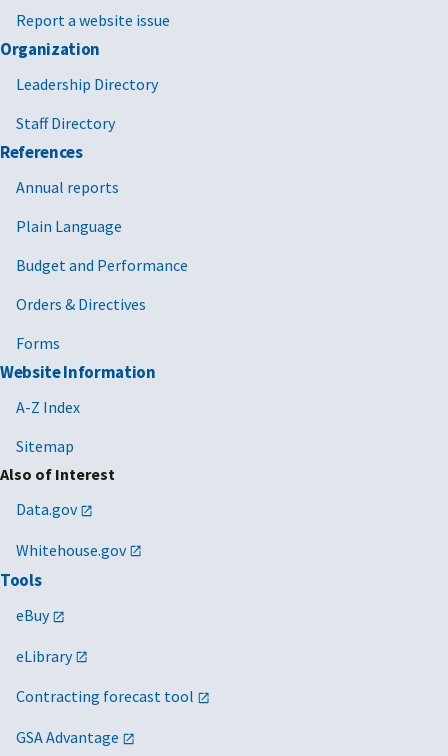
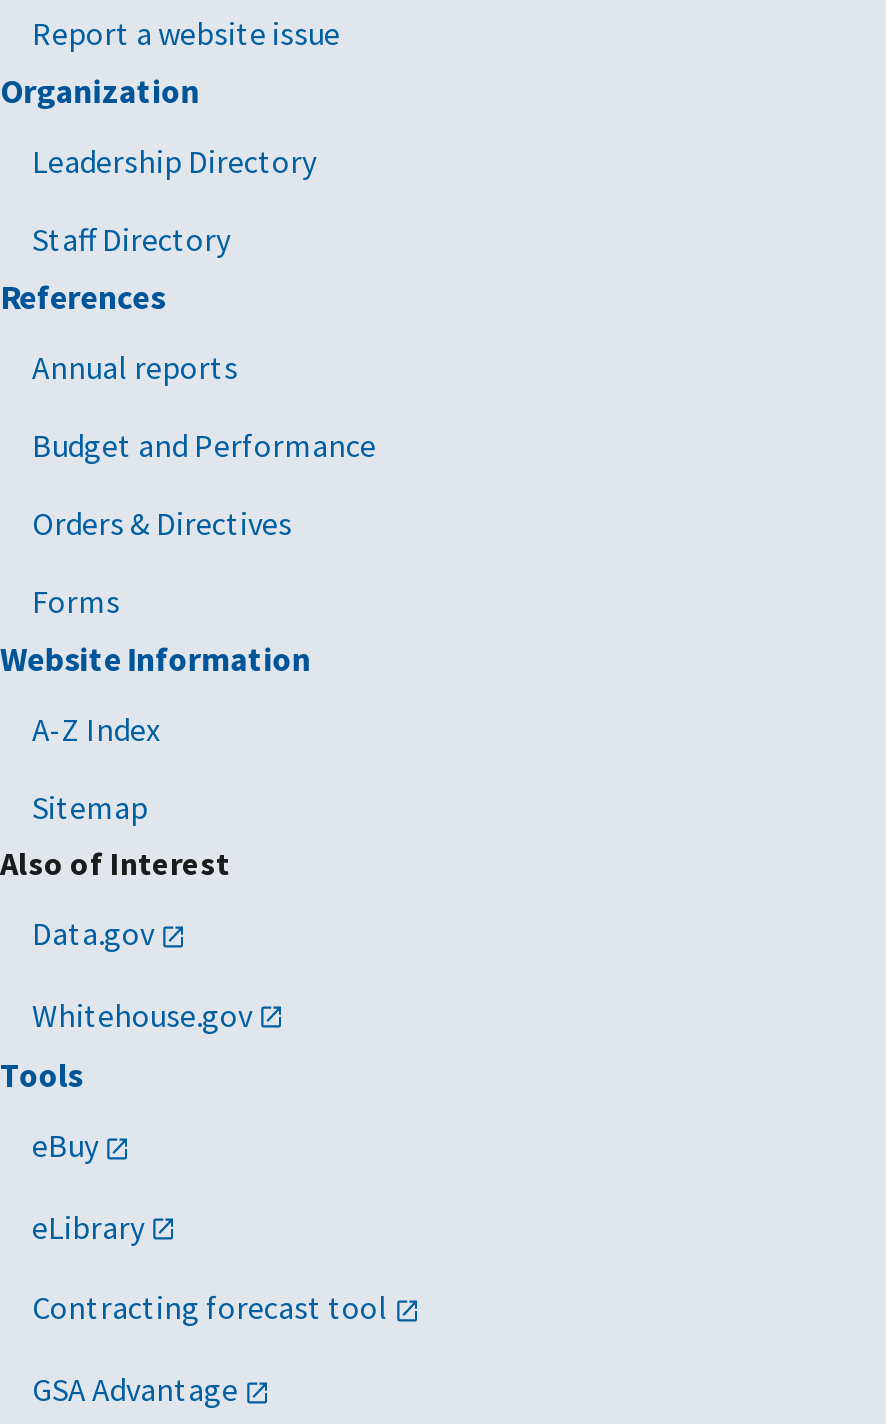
[16,216,122,236] Plain Language -> none

